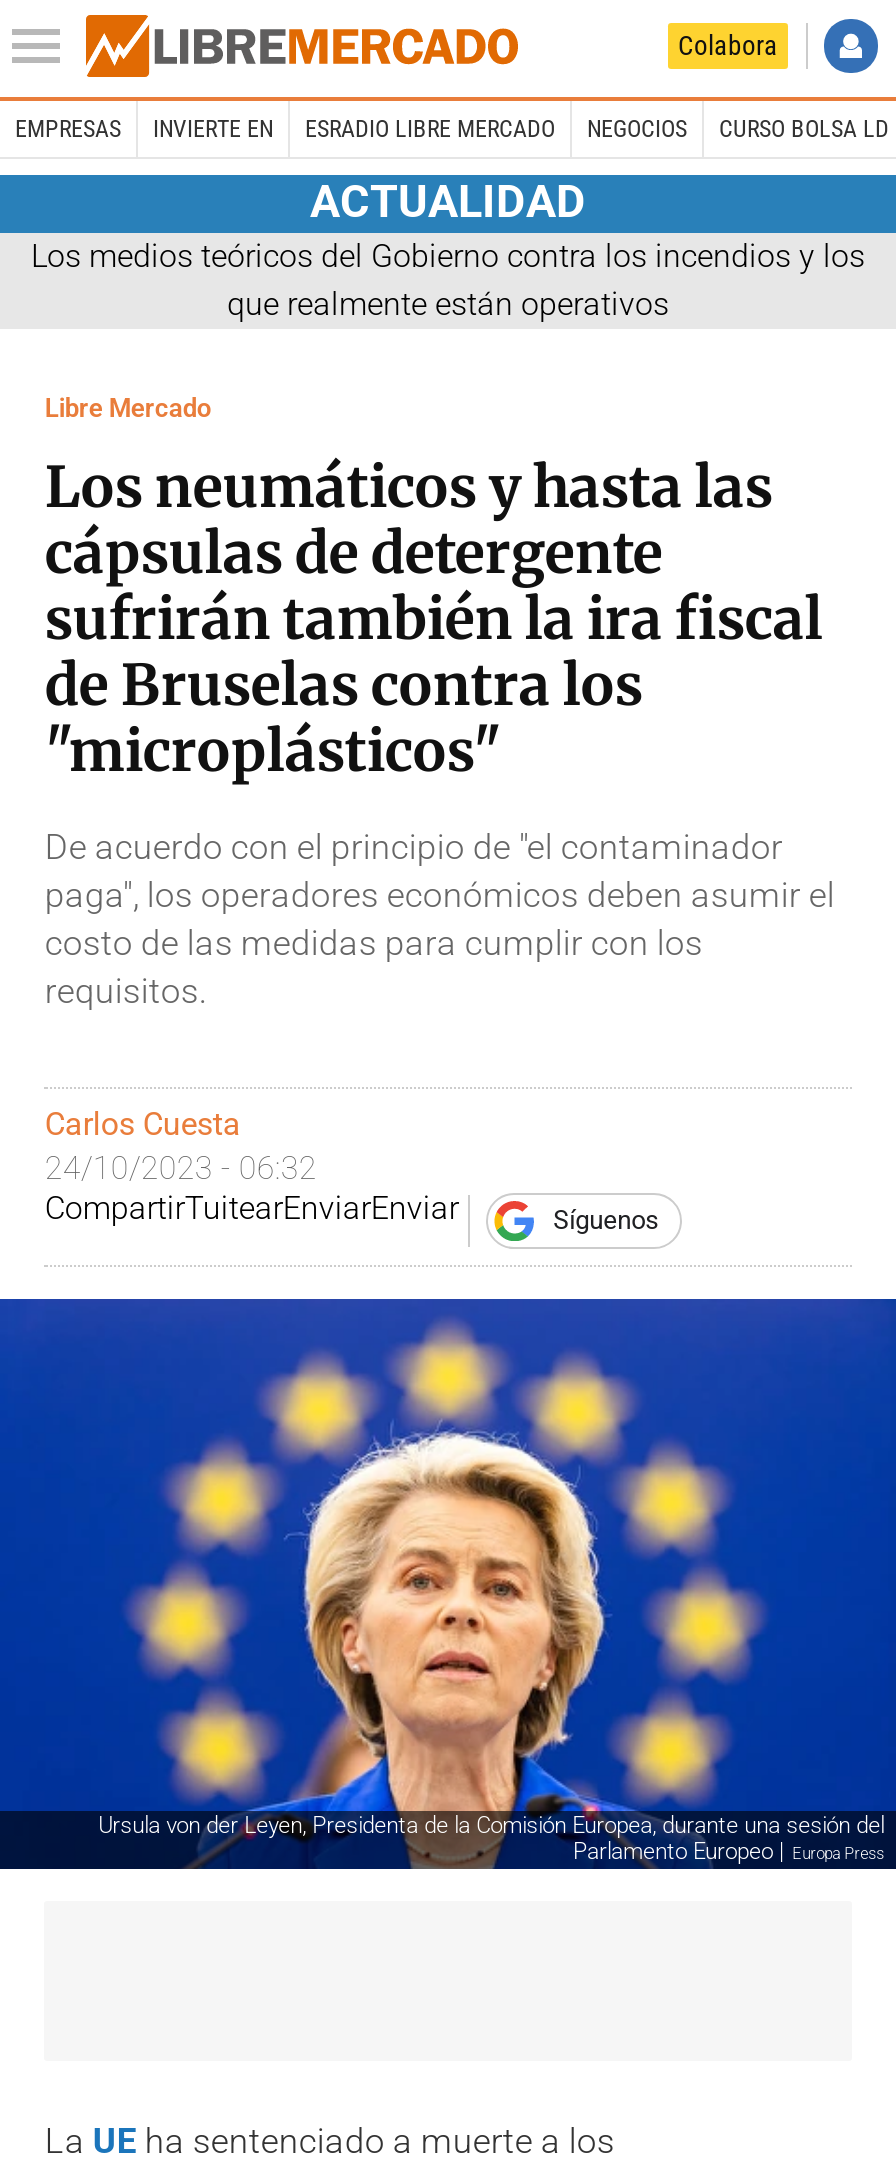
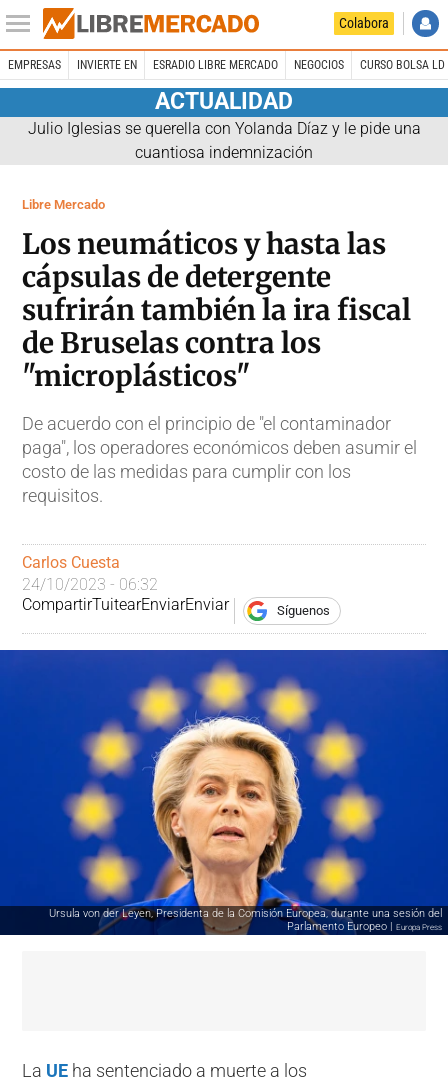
[31,236,865,322] Los medios teóricos del Gobierno contra los incendios y los | que realmente están operativos -> [27,119,420,162] Julio Iglesias se querella con Yolanda Díaz y le pide una | cuantiosa indemnización

